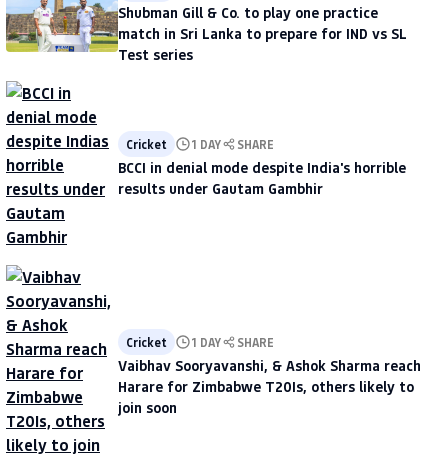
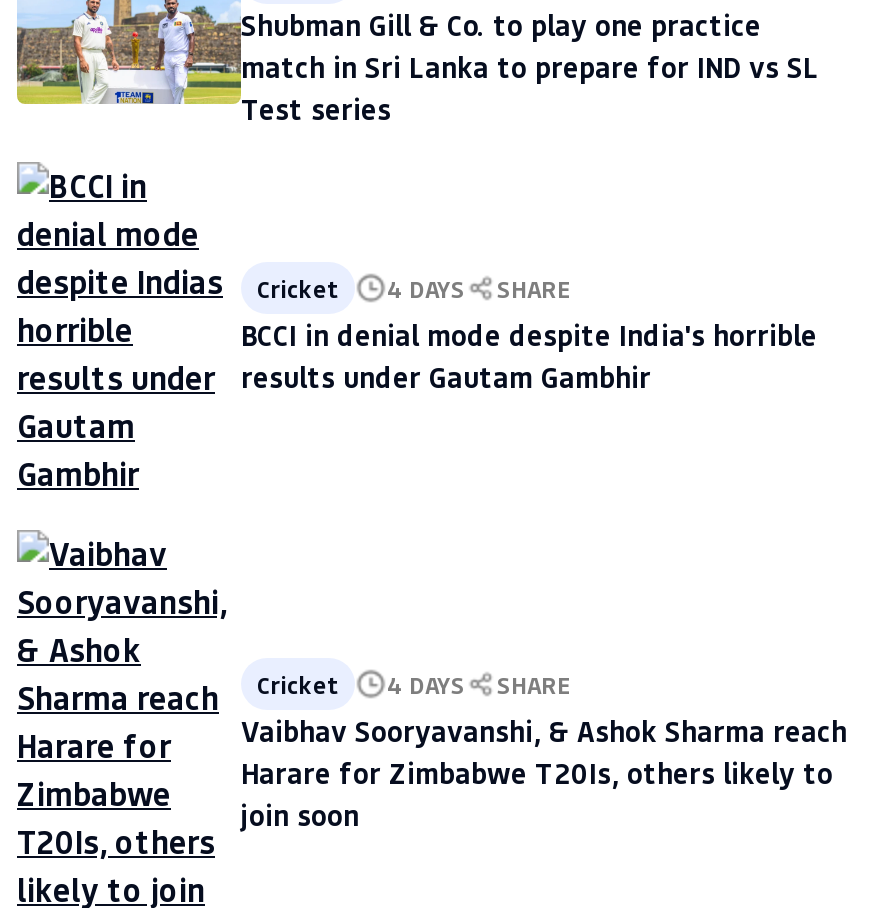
[126,136,274,152] Cricket 1 DAY SHARE -> [257,273,571,305] Cricket 4 DAYS SHARE
[126,334,274,350] Cricket 1 DAY SHARE -> [257,668,571,700] Cricket 4 DAYS SHARE

